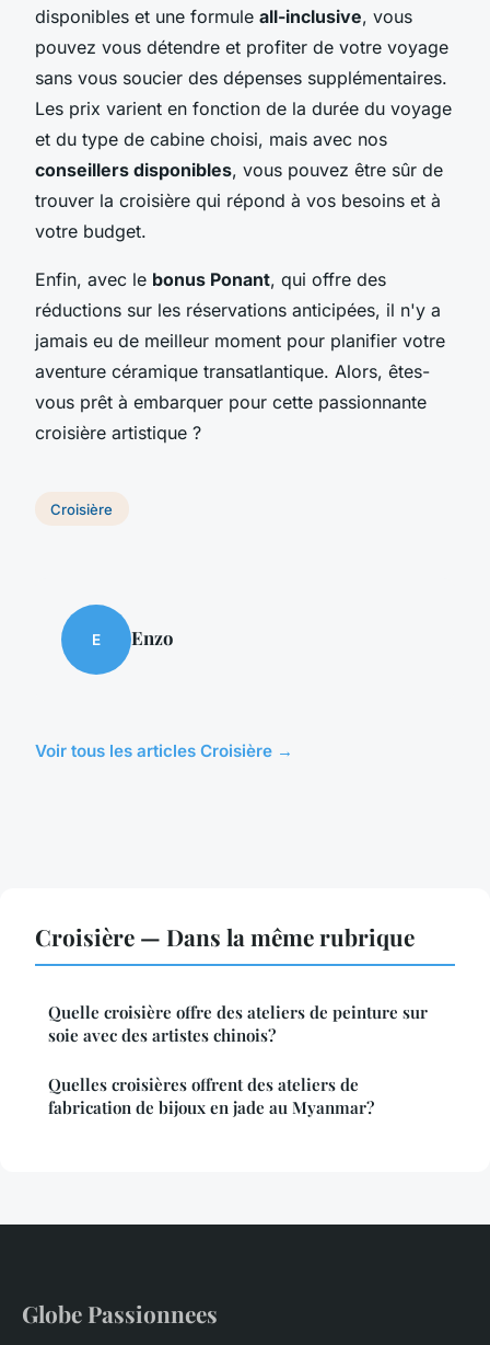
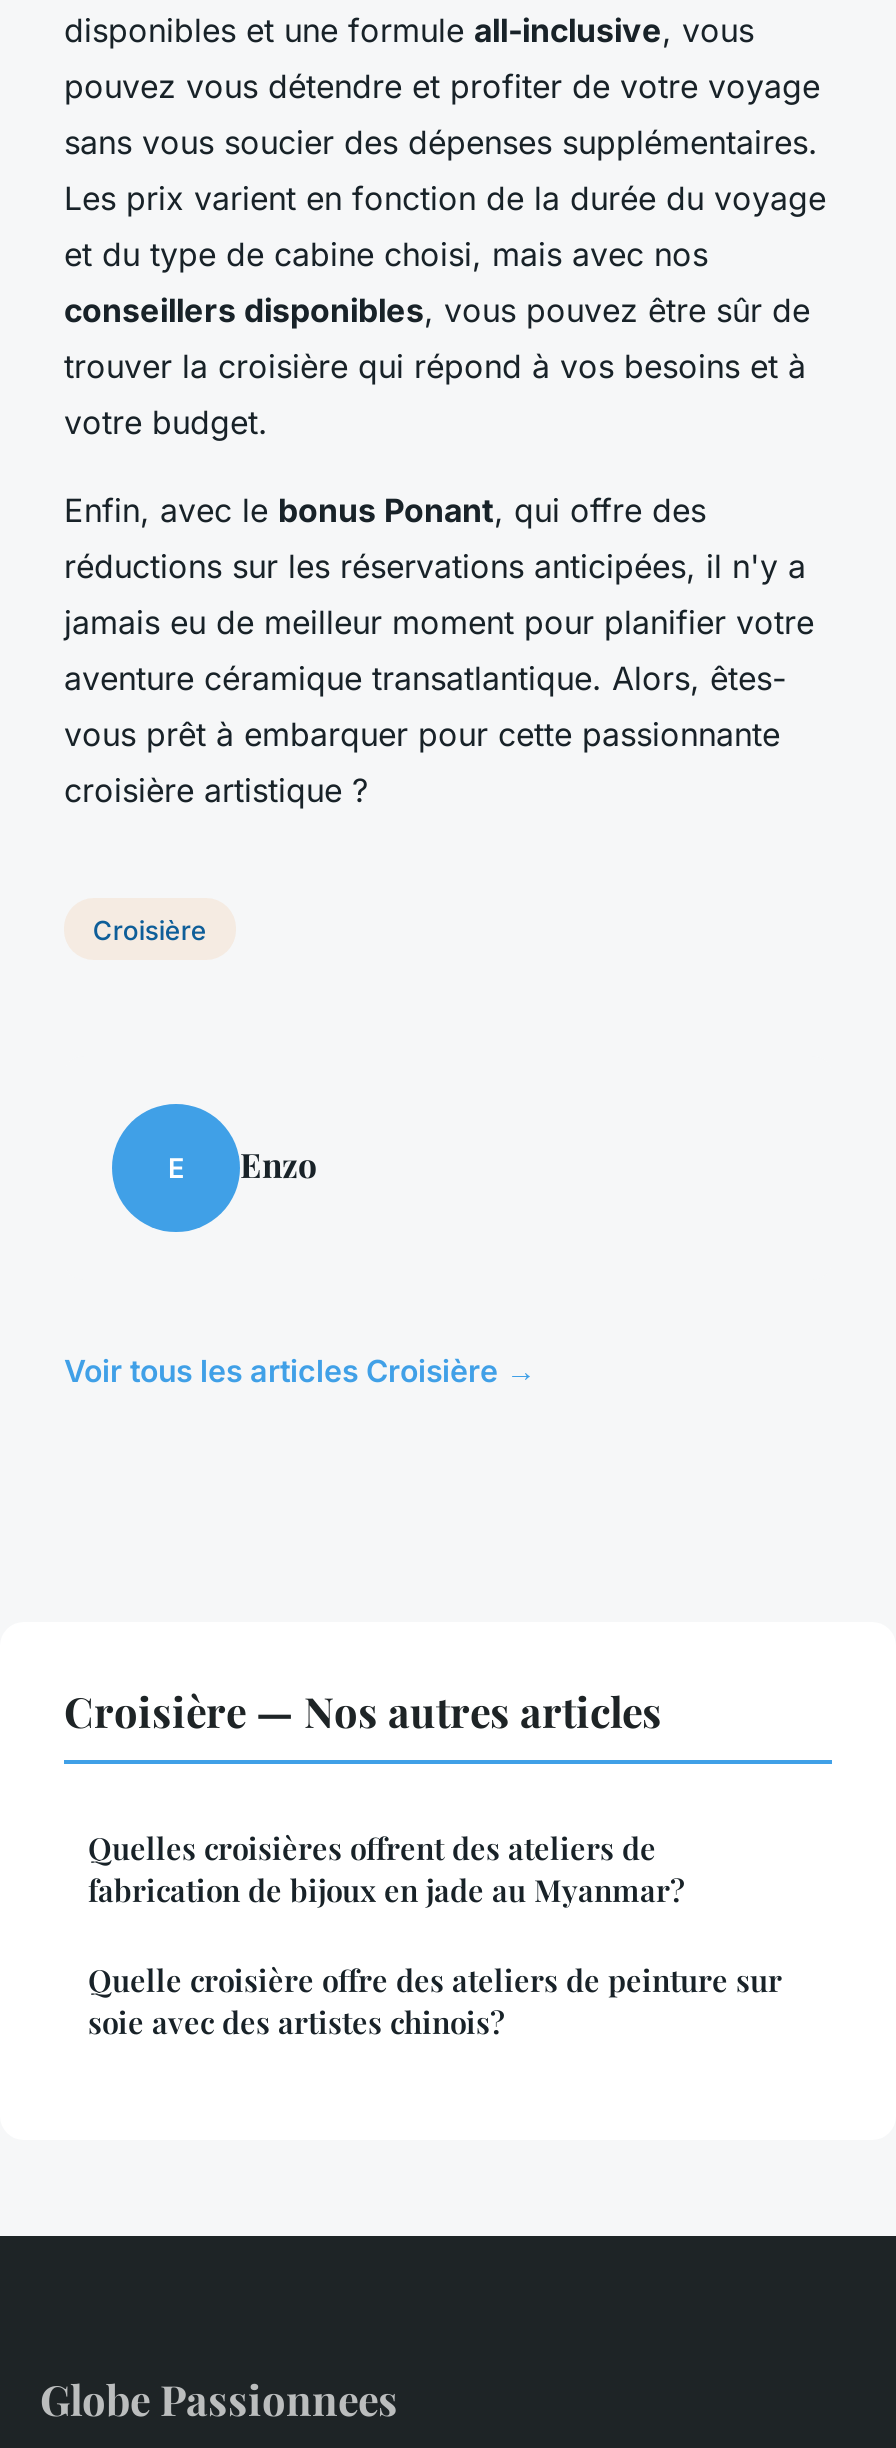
[35,922,415,952] Croisière — Dans la même rubrique -> [64,1683,662,1739] Croisière — Nos autres articles
moved [48,1002,428,1046] -> [88,1961,782,2043]: Quelle croisière offre des ateliers de peinture sur | soie avec des artistes chinois?
moved [48,1074,374,1119] -> [88,1829,684,1911]: Quelles croisières offrent des ateliers de | fabrication de bijoux en jade au Myanmar?

